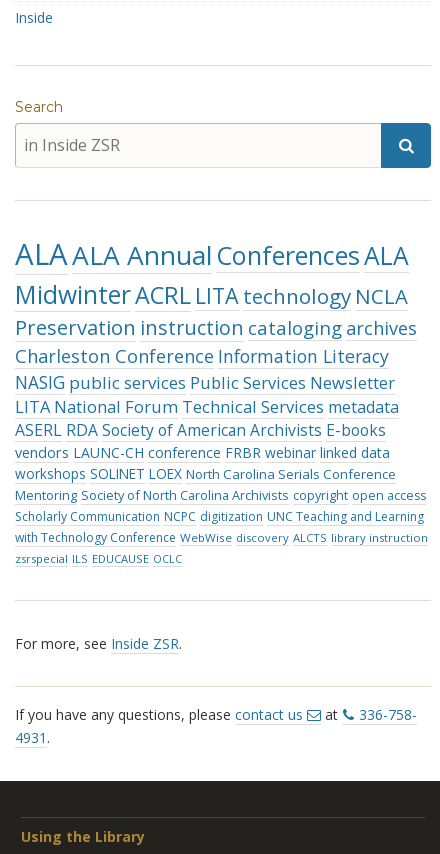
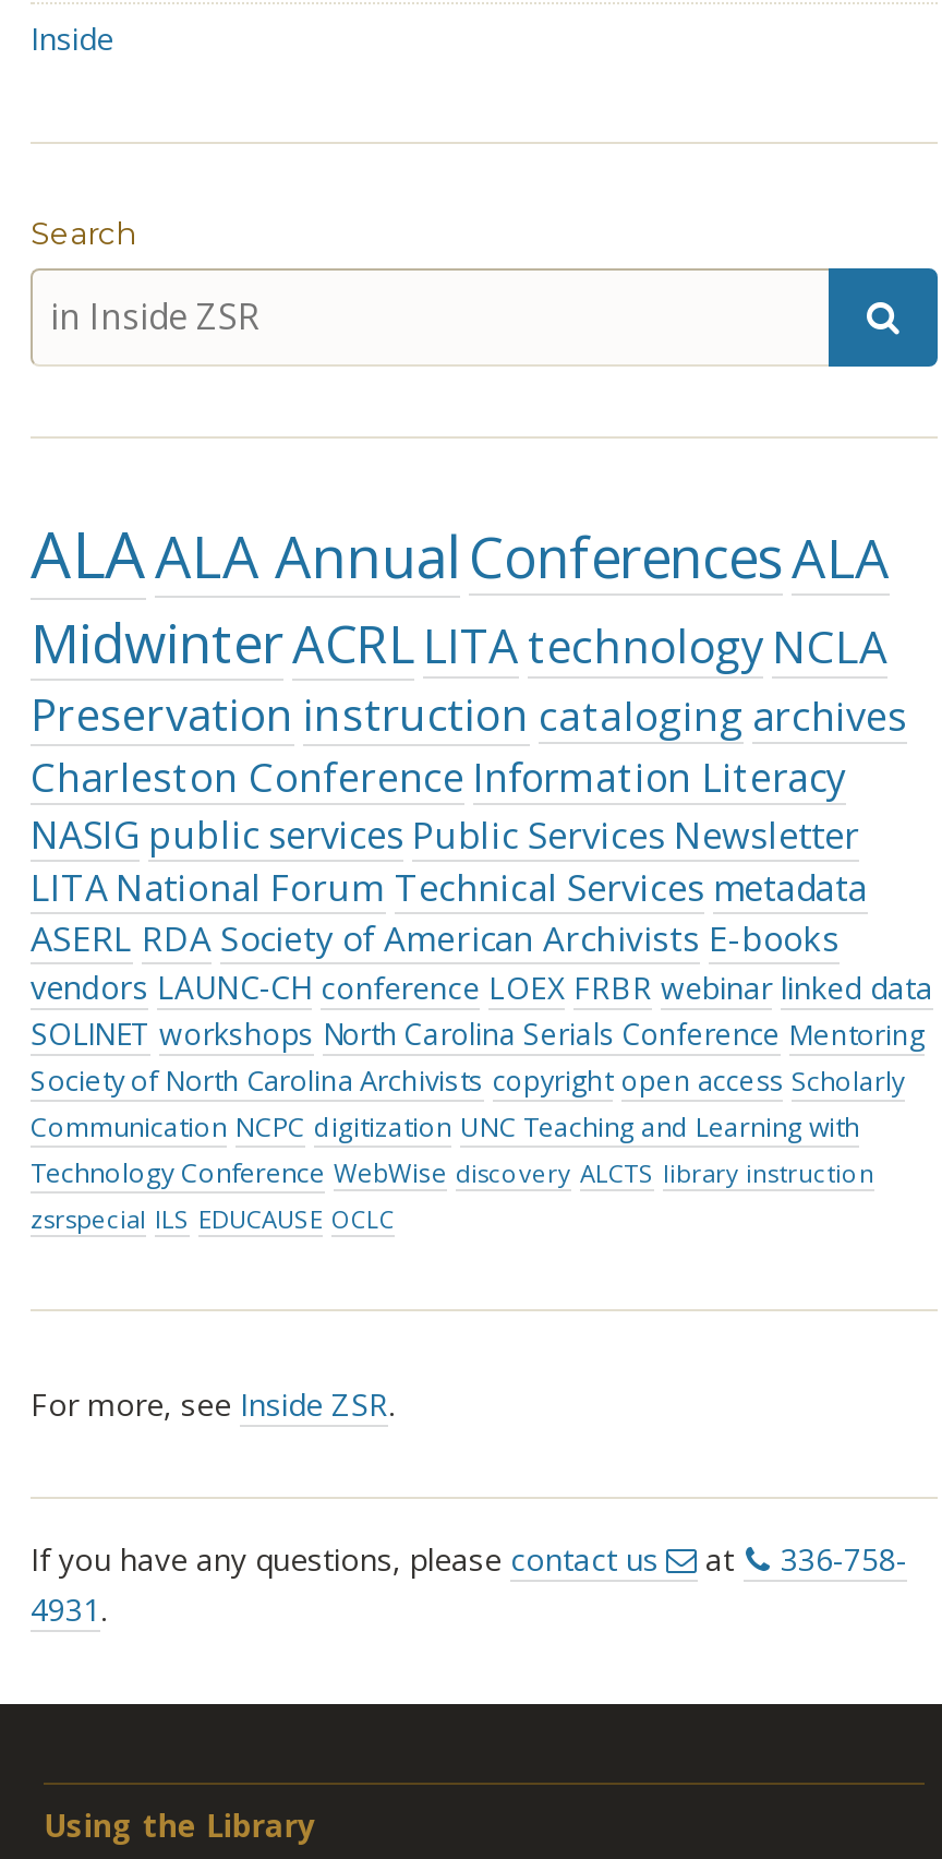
[15,443,428,546] vendors LAUNC-CH conference FRBR webinar linked data | workshops SOLINET LOEX North Carolina Serials Conference | Mentoring Society of North Carolina Archivists copyright open access | Scholarly Communication NCPC digitization UNC Teaching and Learning | with Technology Conference WebWise discovery ALCTS library instruction -> [31,966,933,1190] vendors LAUNC-CH conference LOEX FRBR webinar linked data | SOLINET workshops North Carolina Serials Conference Mentoring | Society of North Carolina Archivists copyright open access Scholarly | Communication NCPC digitization UNC Teaching and Learning with | Technology Conference WebWise discovery ALCTS library instruction

